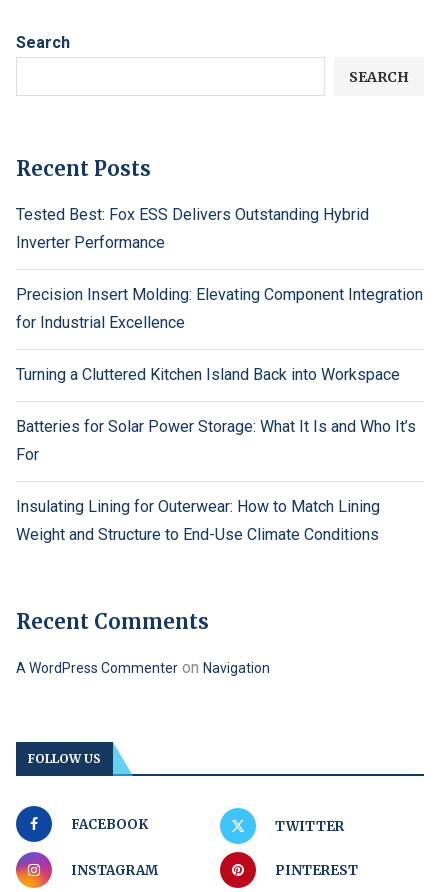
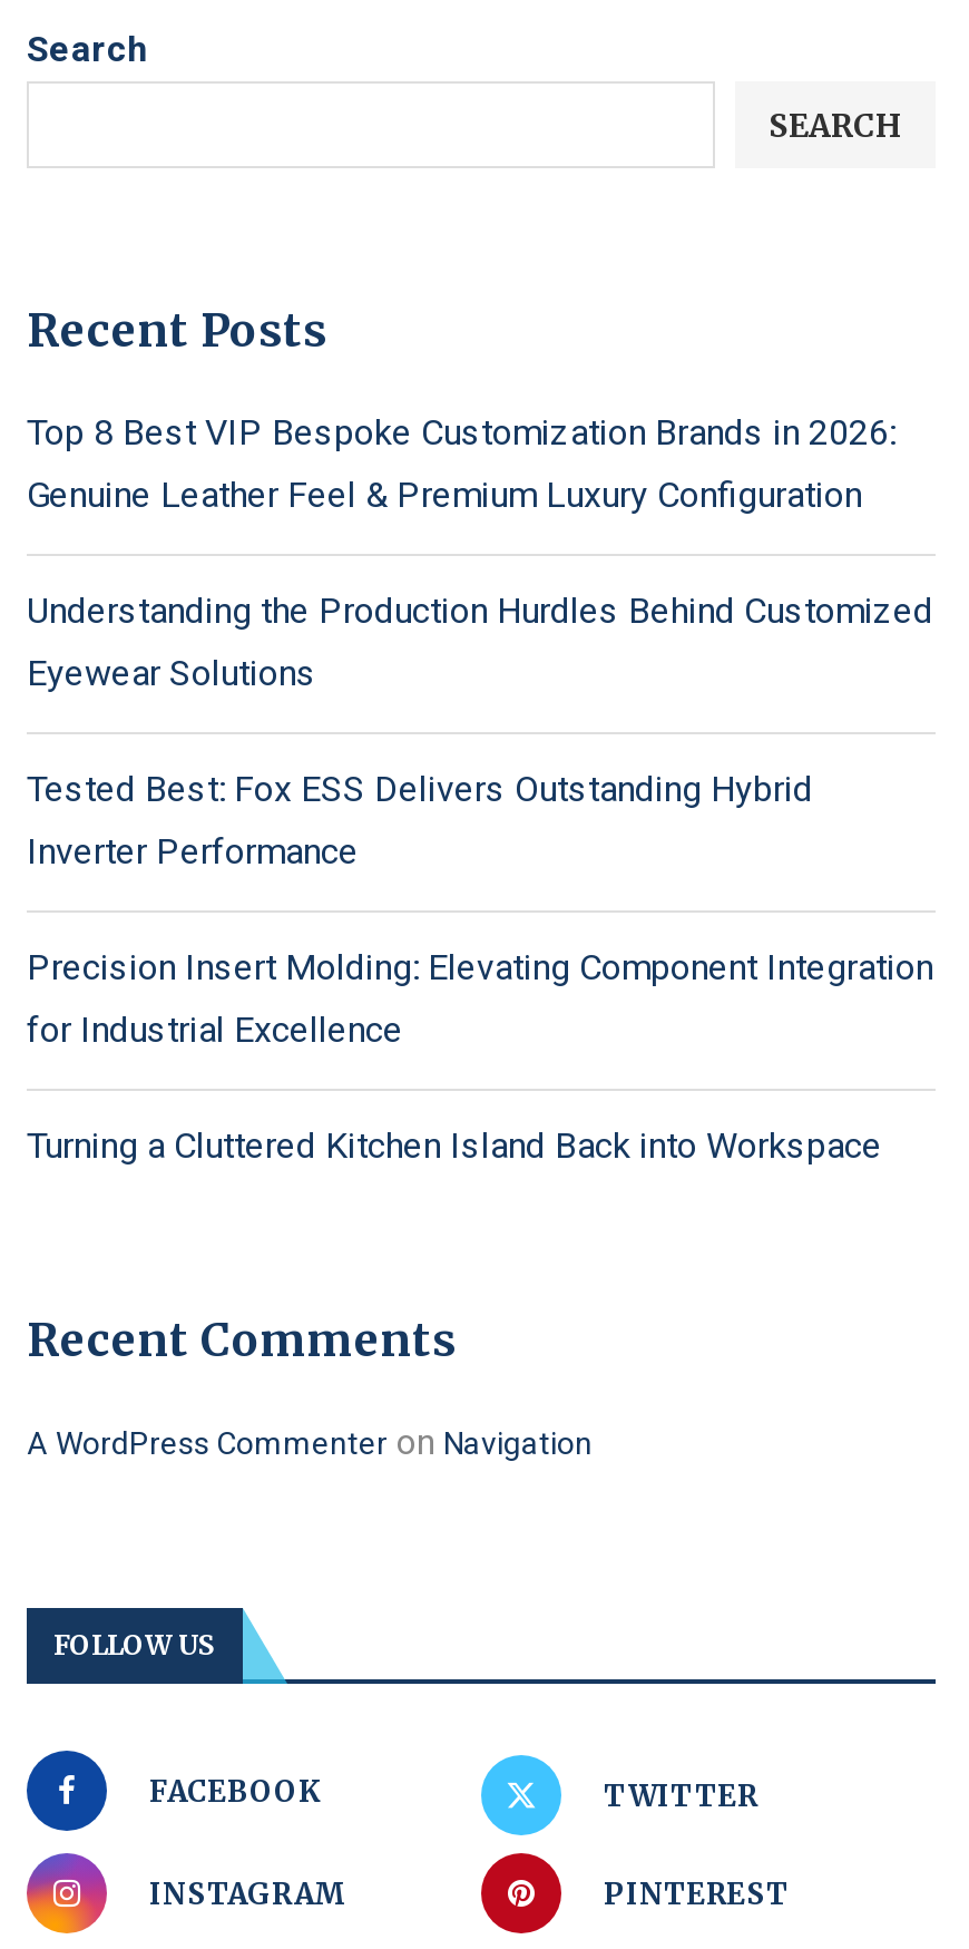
none -> [27,411,933,694] Top 8 Best VIP Bespoke Customization Brands in 2026: | Genuine Leather Feel & Premium Luxury Configuration | Understanding the Production Hurdles Behind Customized | Eyewear Solutions
moved [16,205,423,384] -> [27,768,933,1167]: Tested Best: Fox ESS Delivers Outstanding Hybrid | Inverter Performance | Precision Insert Molding: Elevating Component Integration | for Industrial Excellence | Turning a Cluttered Kitchen Island Back into Workspace
[16,417,416,544] Batteries for Solar Power Storage: What It Is and Who It’s | For | Insulating Lining for Outerwear: How to Match Lining | Weight and Structure to End-Use Climate Conditions -> none

